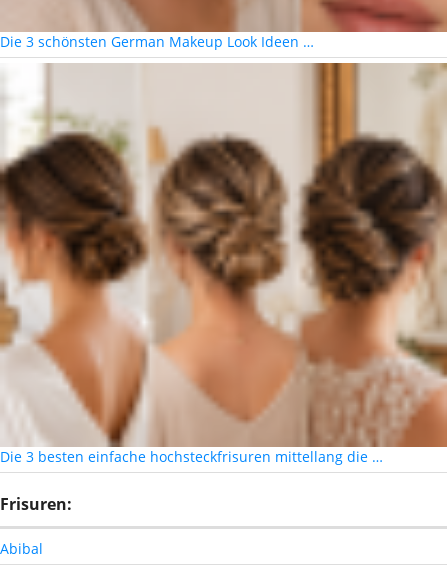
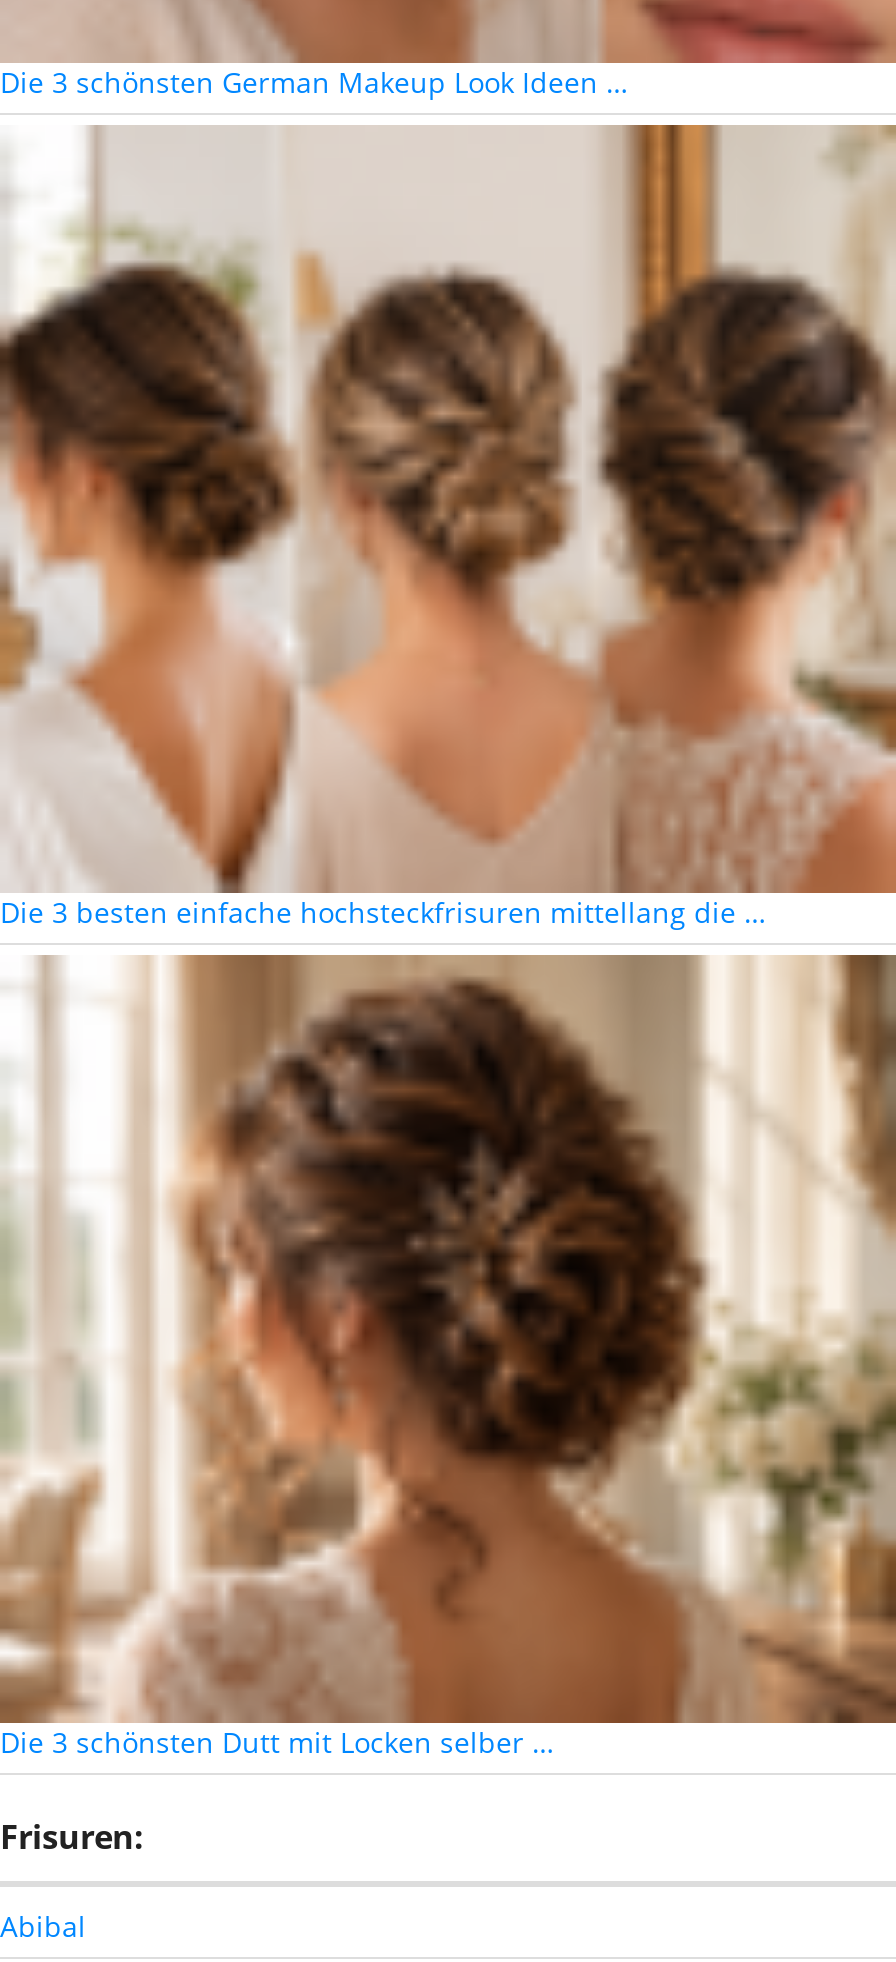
none -> [0,954,890,1761] [image] | Die 3 schönsten Dutt mit Locken selber …

